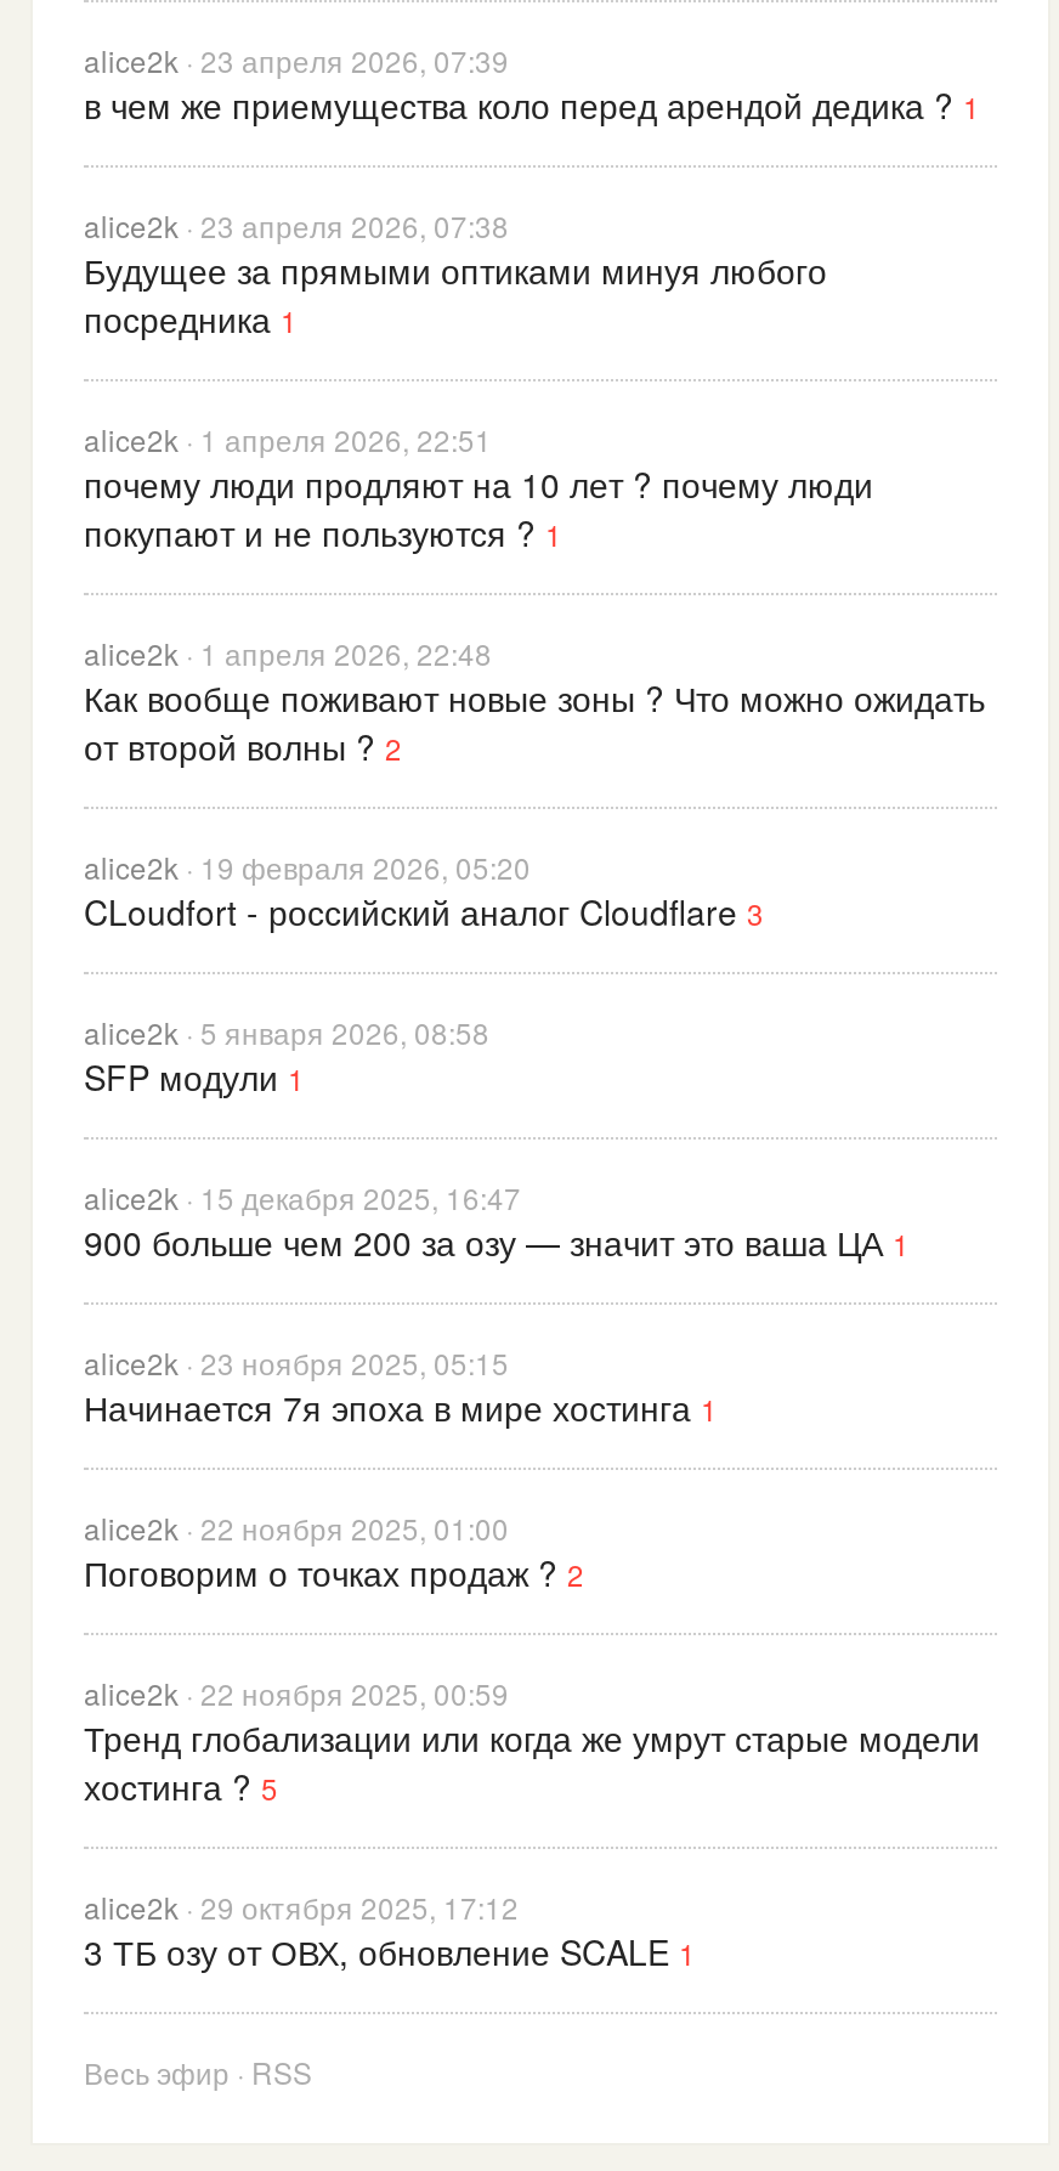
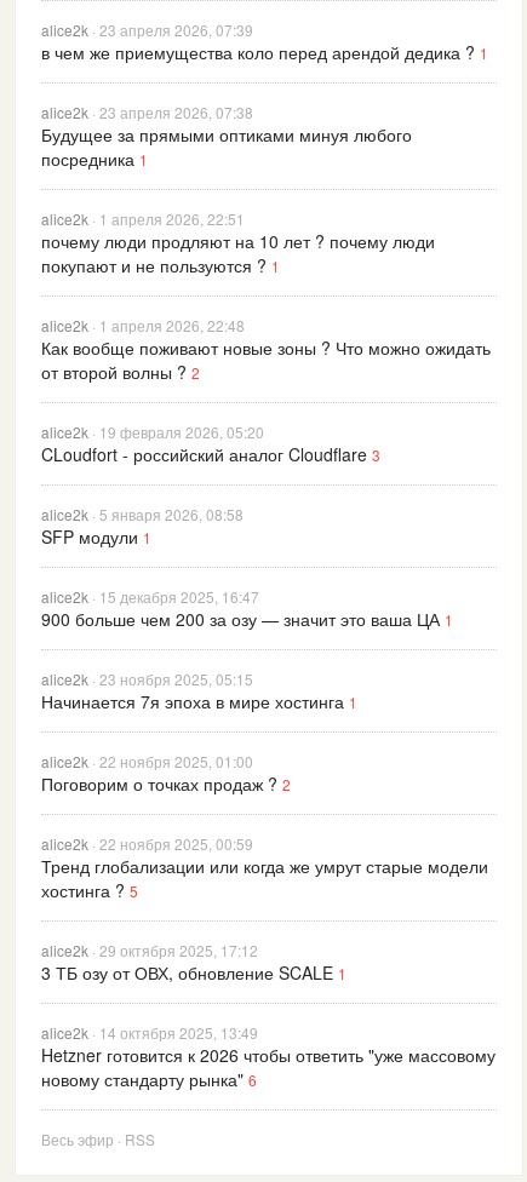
none -> [41,1022,496,1091] alice2k · 14 октября 2025, 13:49 | Hetzner готовится к 2026 чтобы ответить "уже массовому | новому стандарту рынка" 6

